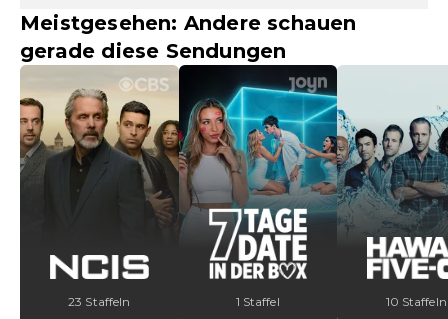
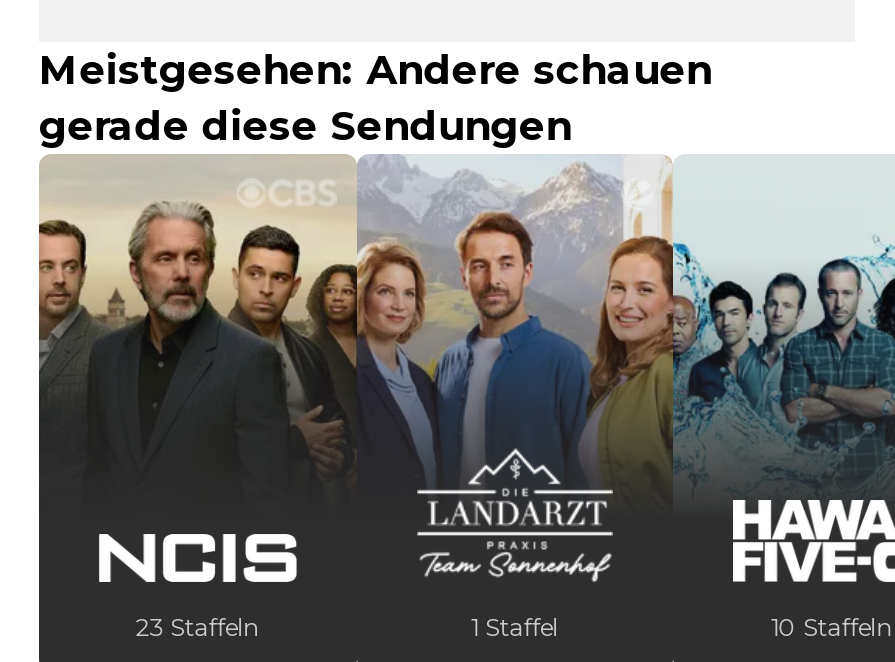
[178,64,338,280] [image] -> [355,154,675,582] [image]

